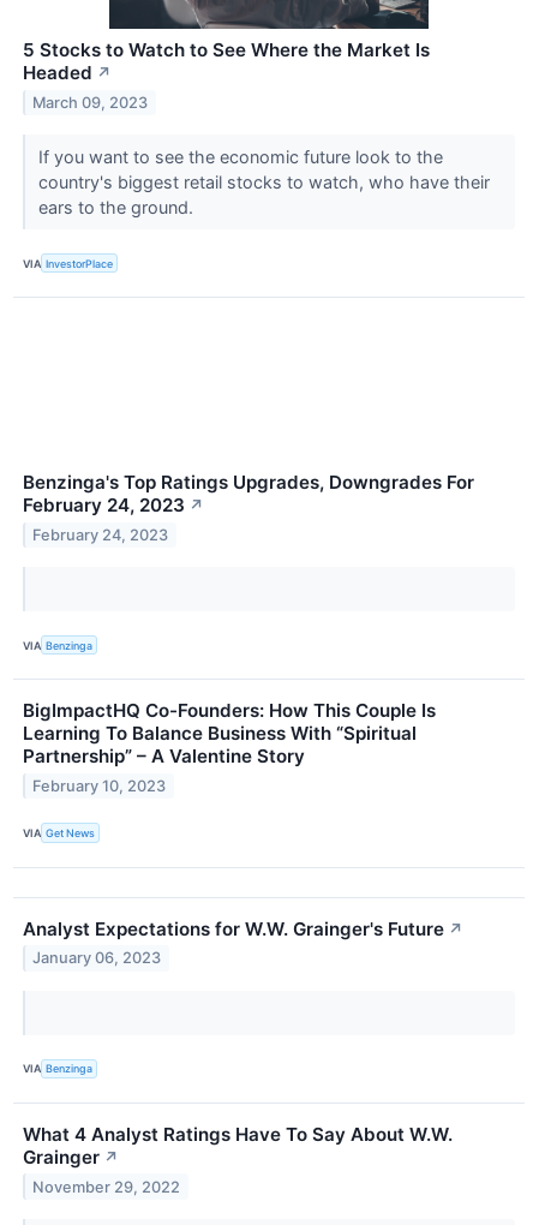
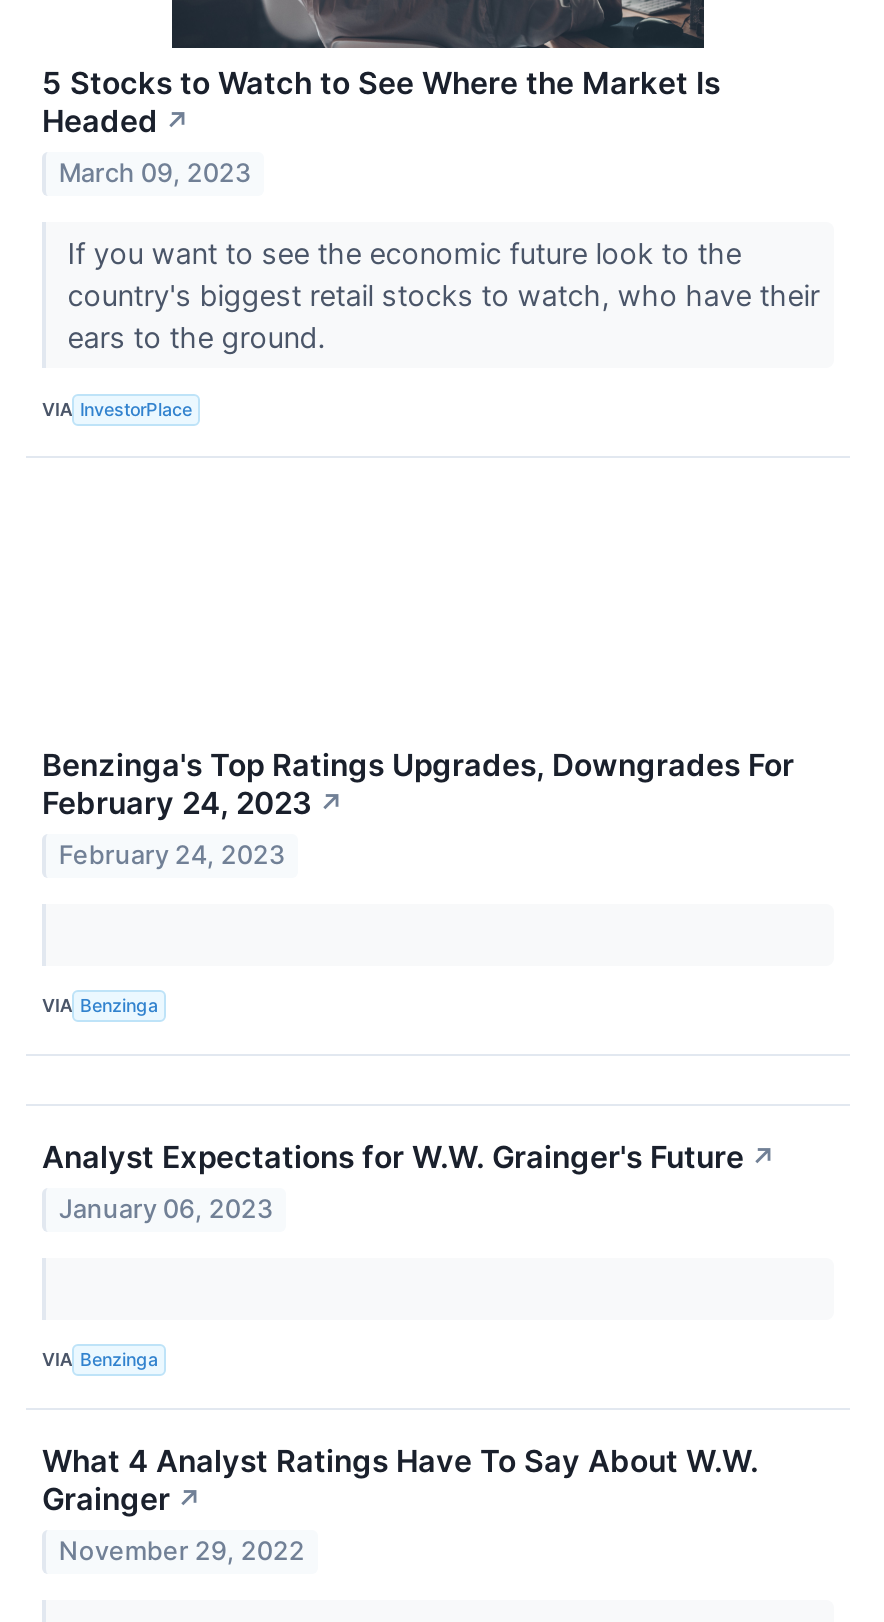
[23,700,436,839] BigImpactHQ Co-Founders: How This Couple Is | Learning To Balance Business With “Spiritual | Partnership” – A Valentine Story | February 10, 2023 | VIA Get News -> none

